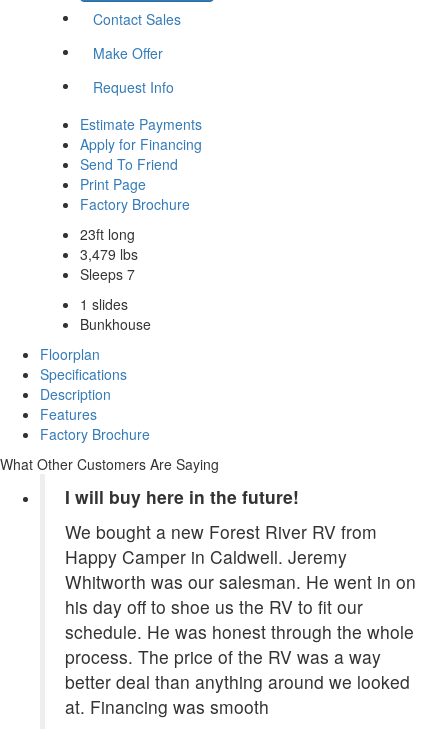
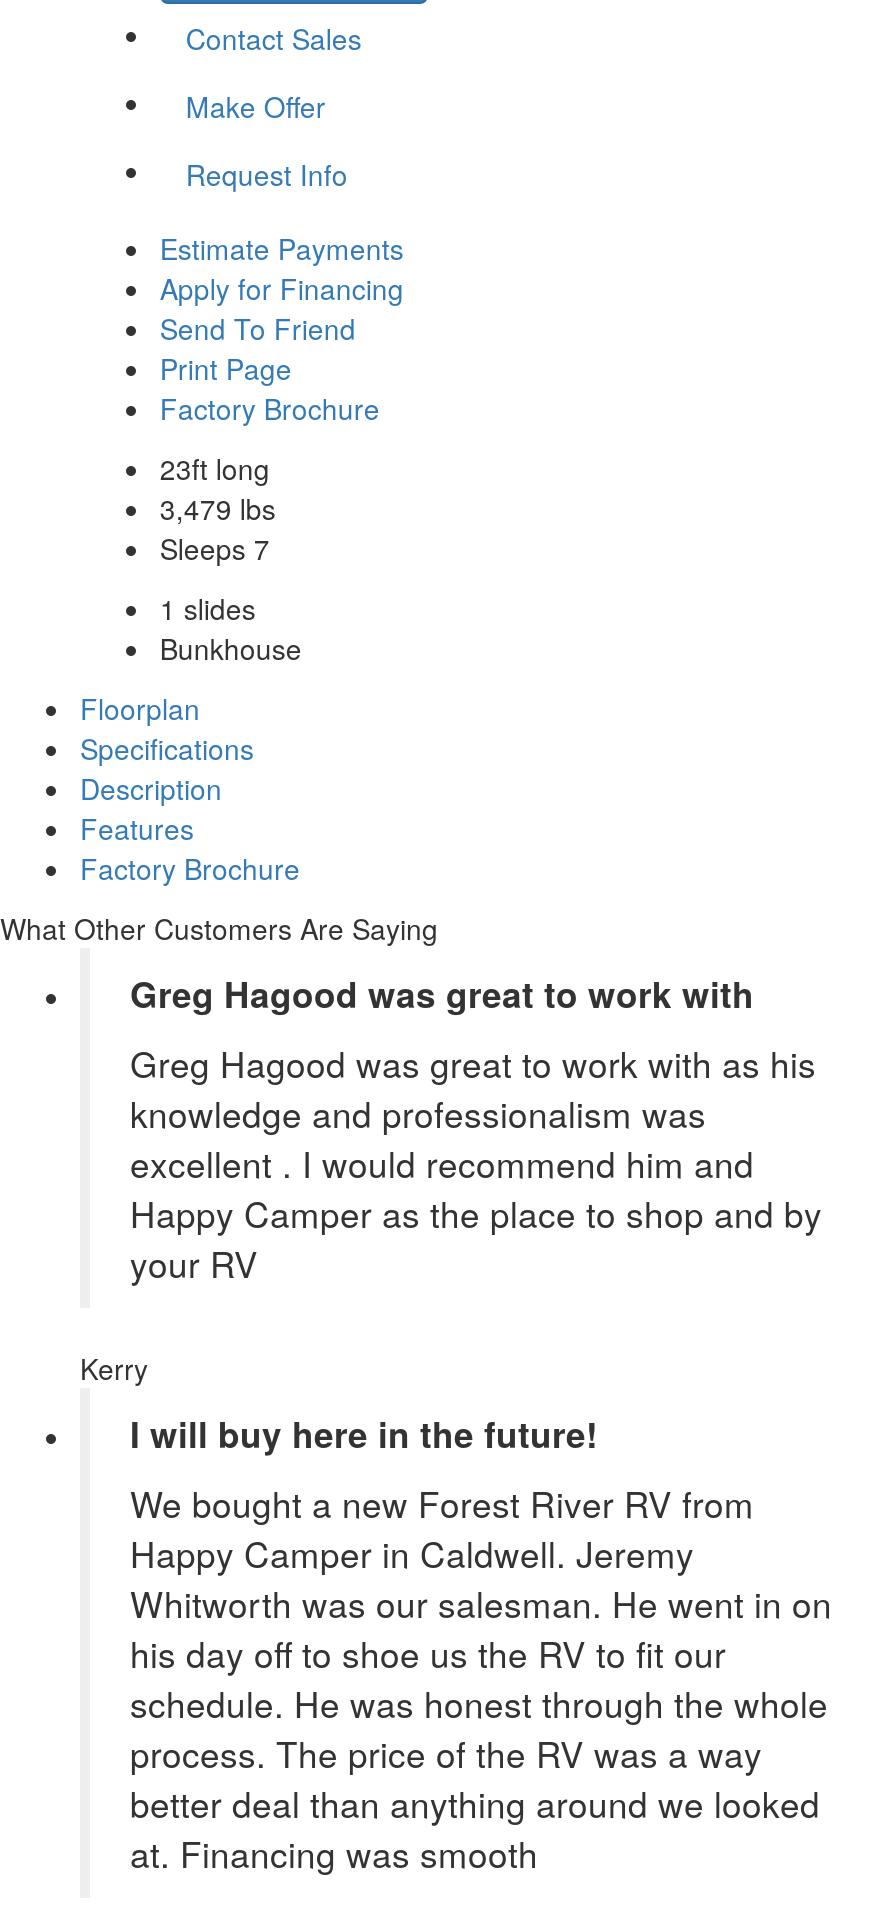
none -> [80,968,822,1388] Greg Hagood was great to work with | Greg Hagood was great to work with as his | knowledge and professionalism was | excellent . I would recommend him and | Happy Camper as the place to shop and by | your RV | Kerry

